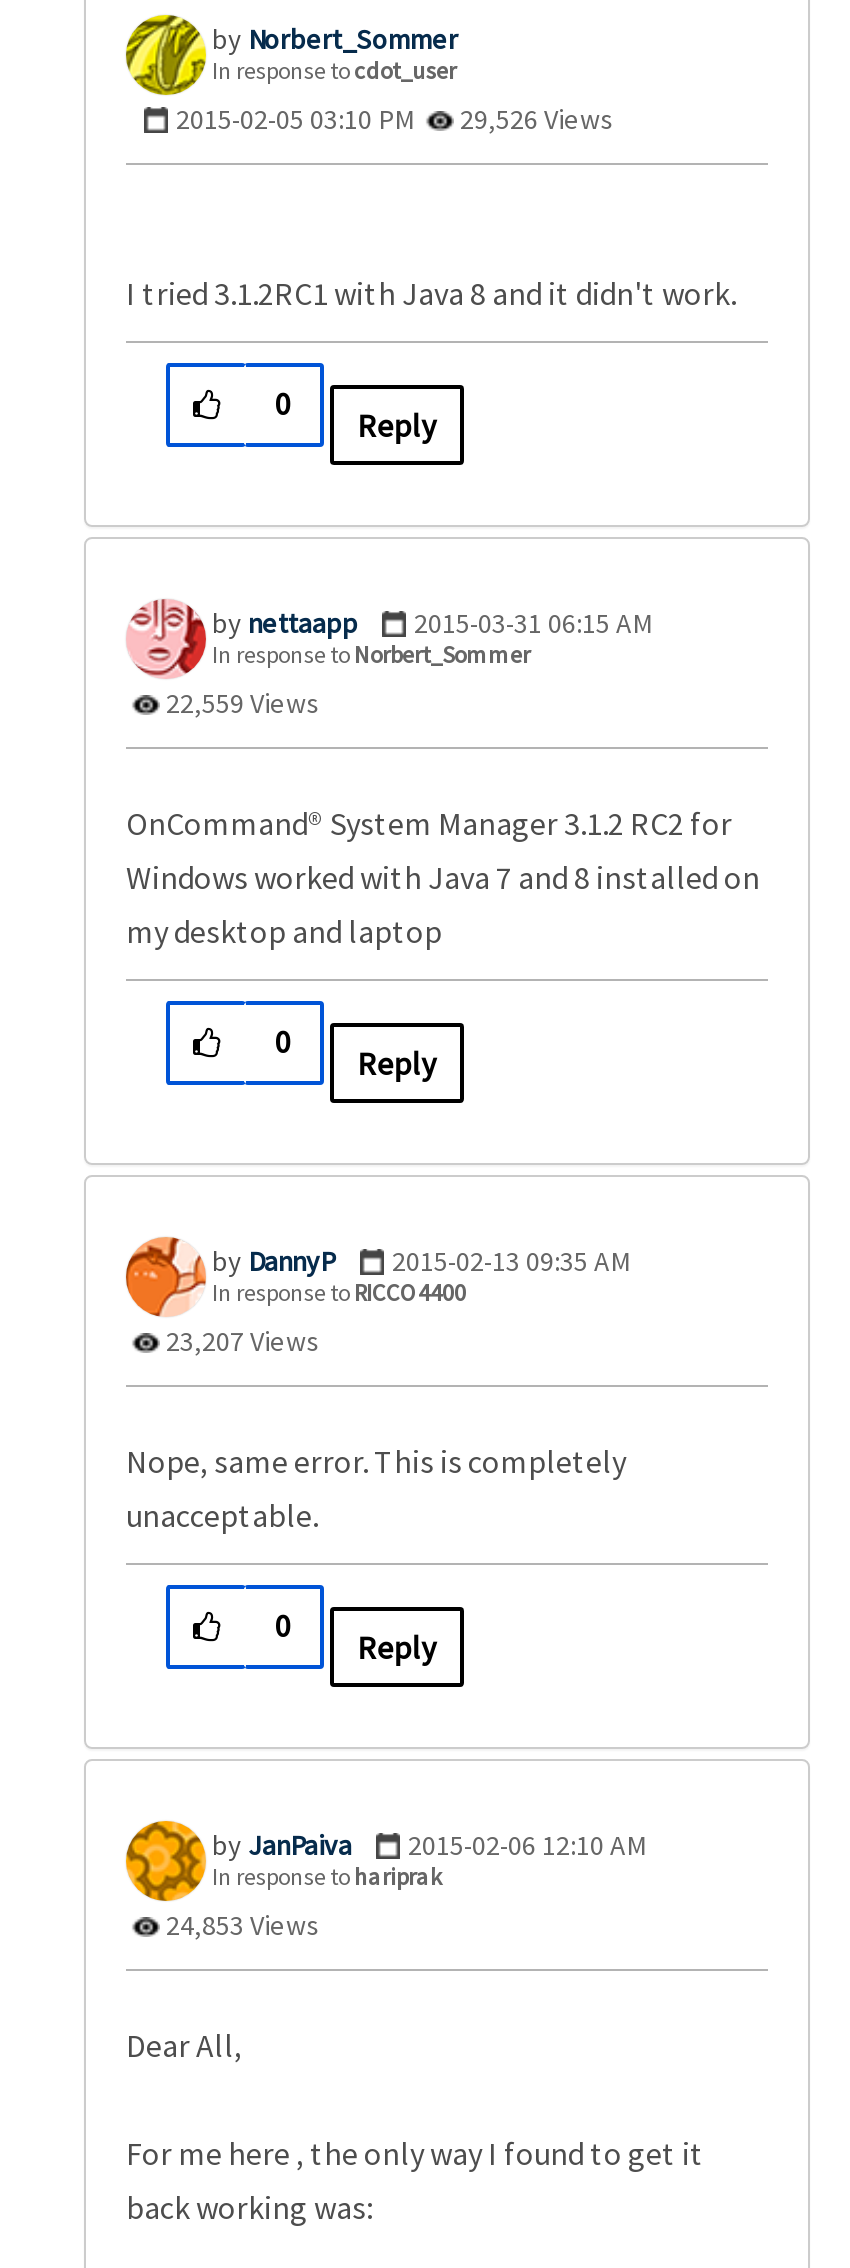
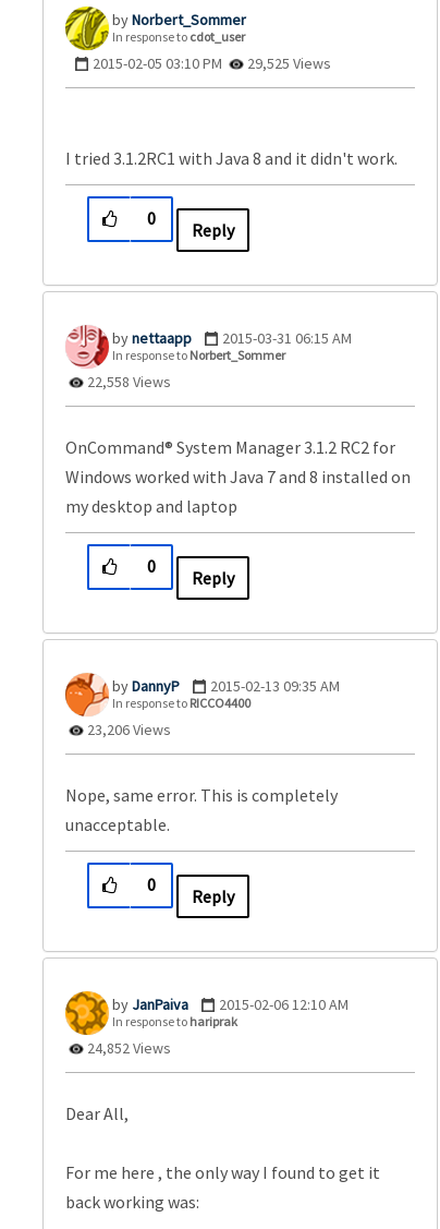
[176,101,614,137] 2015-02-05 03:10 PM 29,526 Views -> [93,53,331,73] 2015-02-05 03:10 PM 29,525 Views
[160,685,320,721] 22,559 Views -> [84,372,171,391] 22,558 Views
[160,1323,320,1359] 23,207 Views -> [84,720,171,739] 23,206 Views
[160,1907,320,1943] 24,853 Views -> [84,1038,171,1058] 24,852 Views

